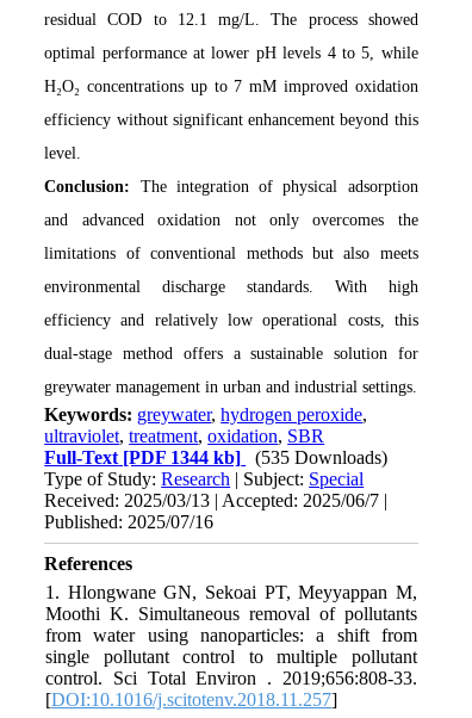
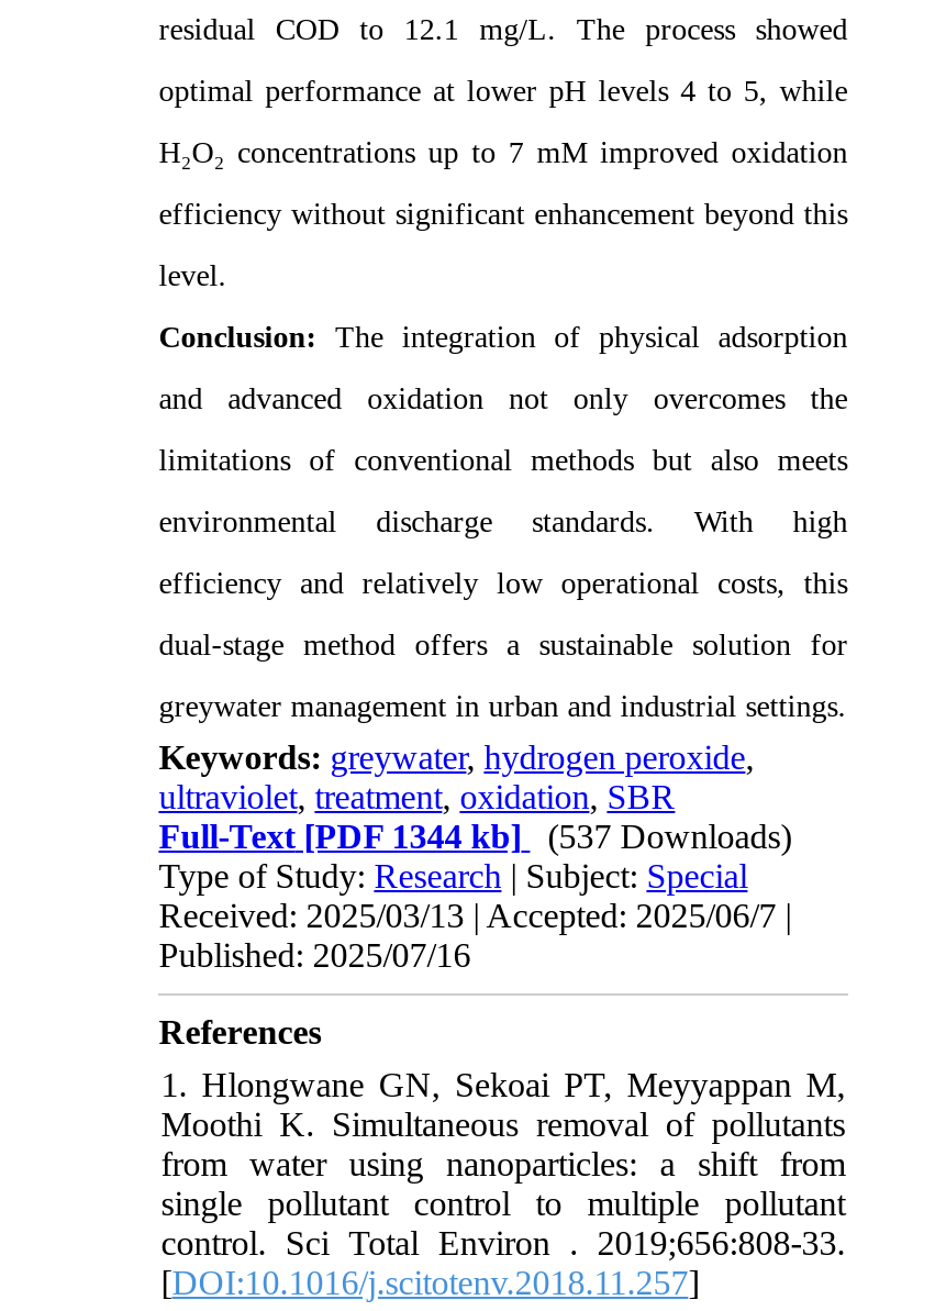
[44,447,388,467] Full-Text [PDF 1344 kb] (535 Downloads) -> [159,817,792,854] Full-Text [PDF 1344 kb] (537 Downloads)

